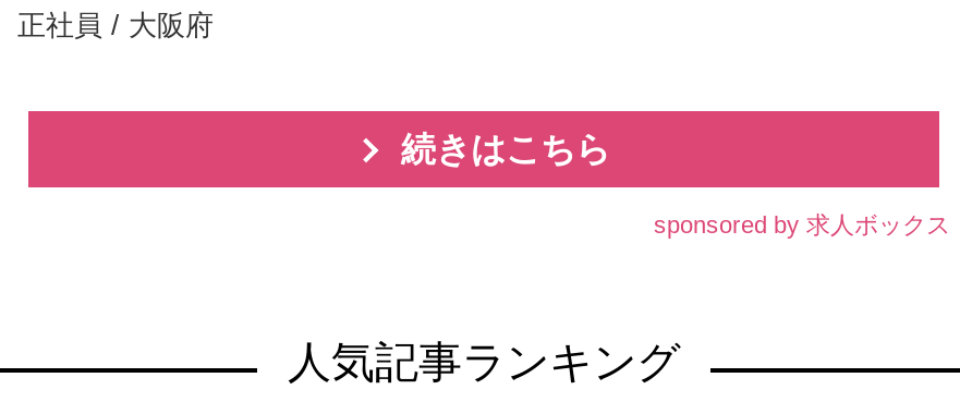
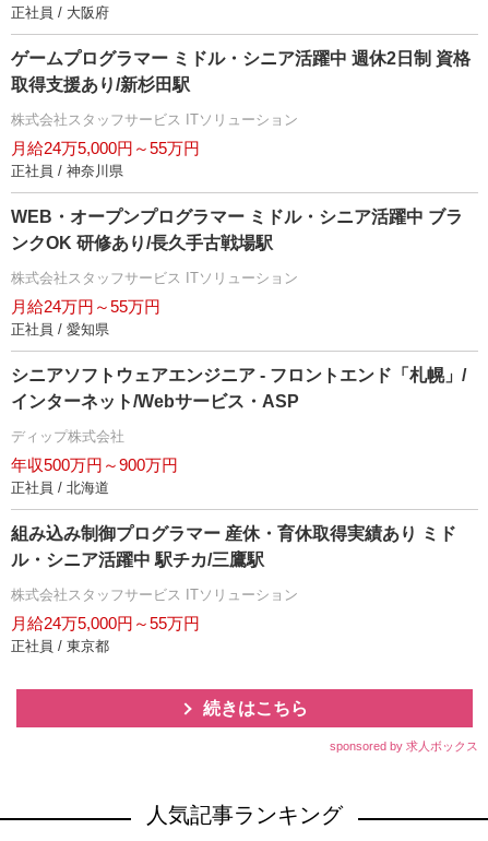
none -> [11,49,471,654] ゲームプログラマー ミドル・シニア活躍中 週休2日制 資格 | 取得支援あり/新杉田駅 | 株式会社スタッフサービス ITソリューション | 月給24万5,000円～55万円 | 正社員 / 神奈川県 | WEB・オープンプログラマー ミドル・シニア活躍中 ブラ | ンクOK 研修あり/長久手古戦場駅 | 株式会社スタッフサービス ITソリューション | 月給24万円～55万円 | 正社員 / 愛知県 | シニアソフトウェアエンジニア - フロントエンド「札幌」/ | インターネット/Webサービス・ASP | ディップ株式会社 | 年収500万円～900万円 | 正社員 / 北海道 | 組み込み制御プログラマー 産休・育休取得実績あり ミド | ル・シニア活躍中 駅チカ/三鷹駅 | 株式会社スタッフサービス ITソリューション | 月給24万5,000円～55万円 | 正社員 / 東京都

